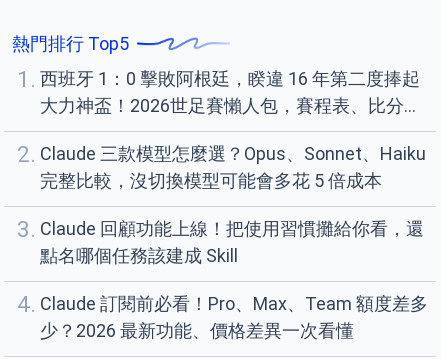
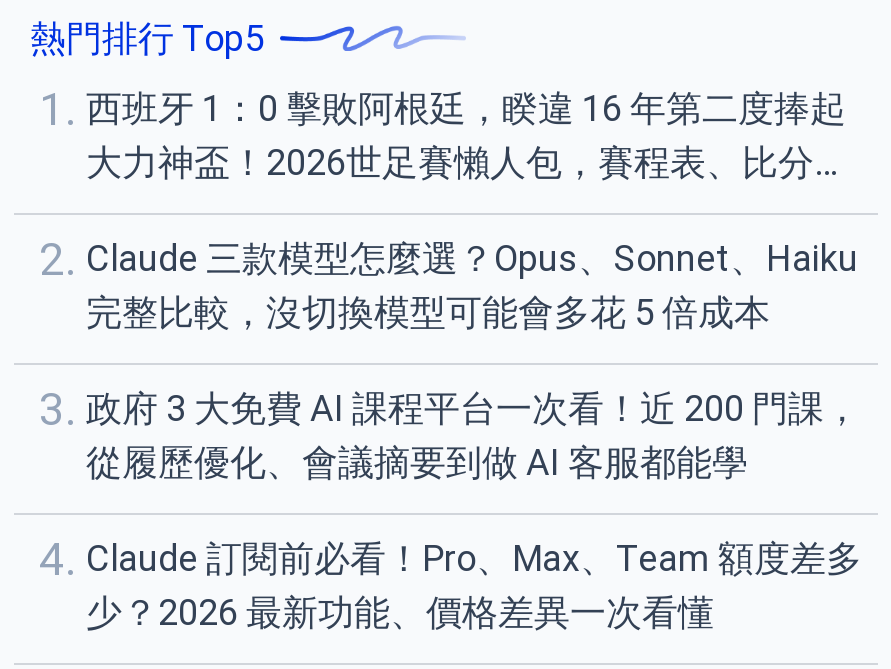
[16,216,424,266] 3. Claude 回顧功能上線！把使用習慣攤給你看，還 | 點名哪個任務該建成 Skill -> [39,382,860,483] 3. 政府 3 大免費 AI 課程平台一次看！近 200 門課， | 從履歷優化、會議摘要到做 AI 客服都能學

